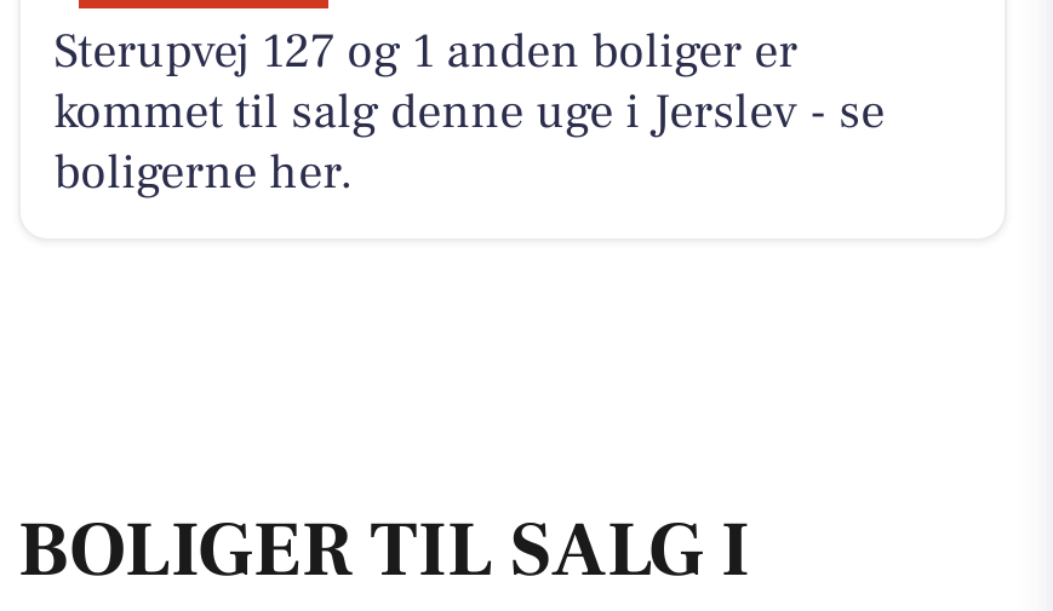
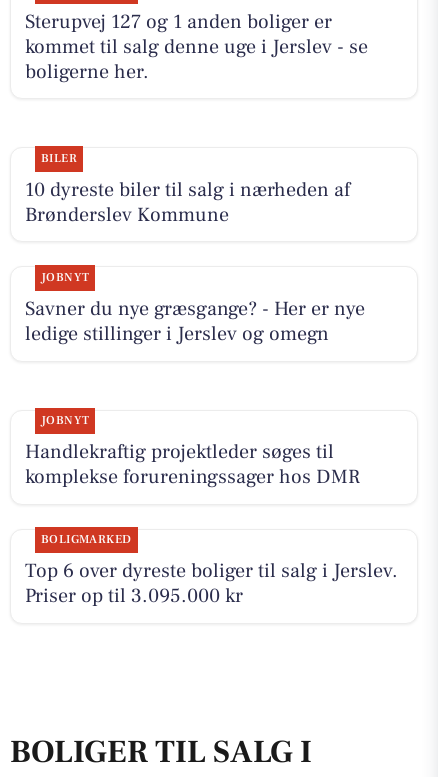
none -> [25,151,365,347] BILER | 10 dyreste biler til salg i nærheden af | Brønderslev Kommune | JOBNYT | Savner du nye græsgange? - Her er nye | ledige stillinger i Jerslev og omegn
none -> [25,413,398,609] JOBNYT | Handlekraftig projektleder søges til | komplekse forureningssager hos DMR | BOLIGMARKED | Top 6 over dyreste boliger til salg i Jerslev. | Priser op til 3.095.000 kr

